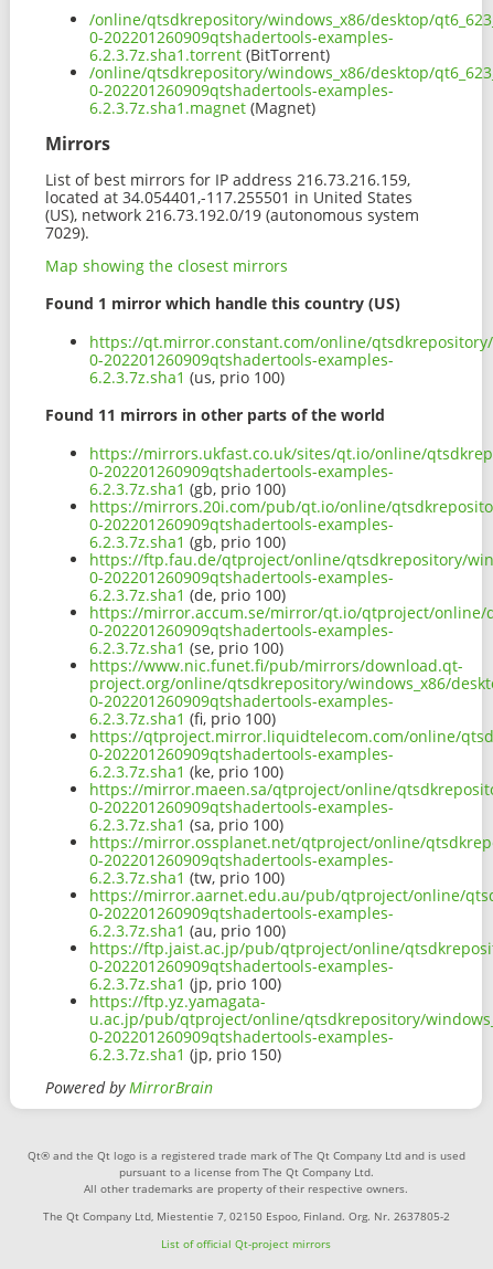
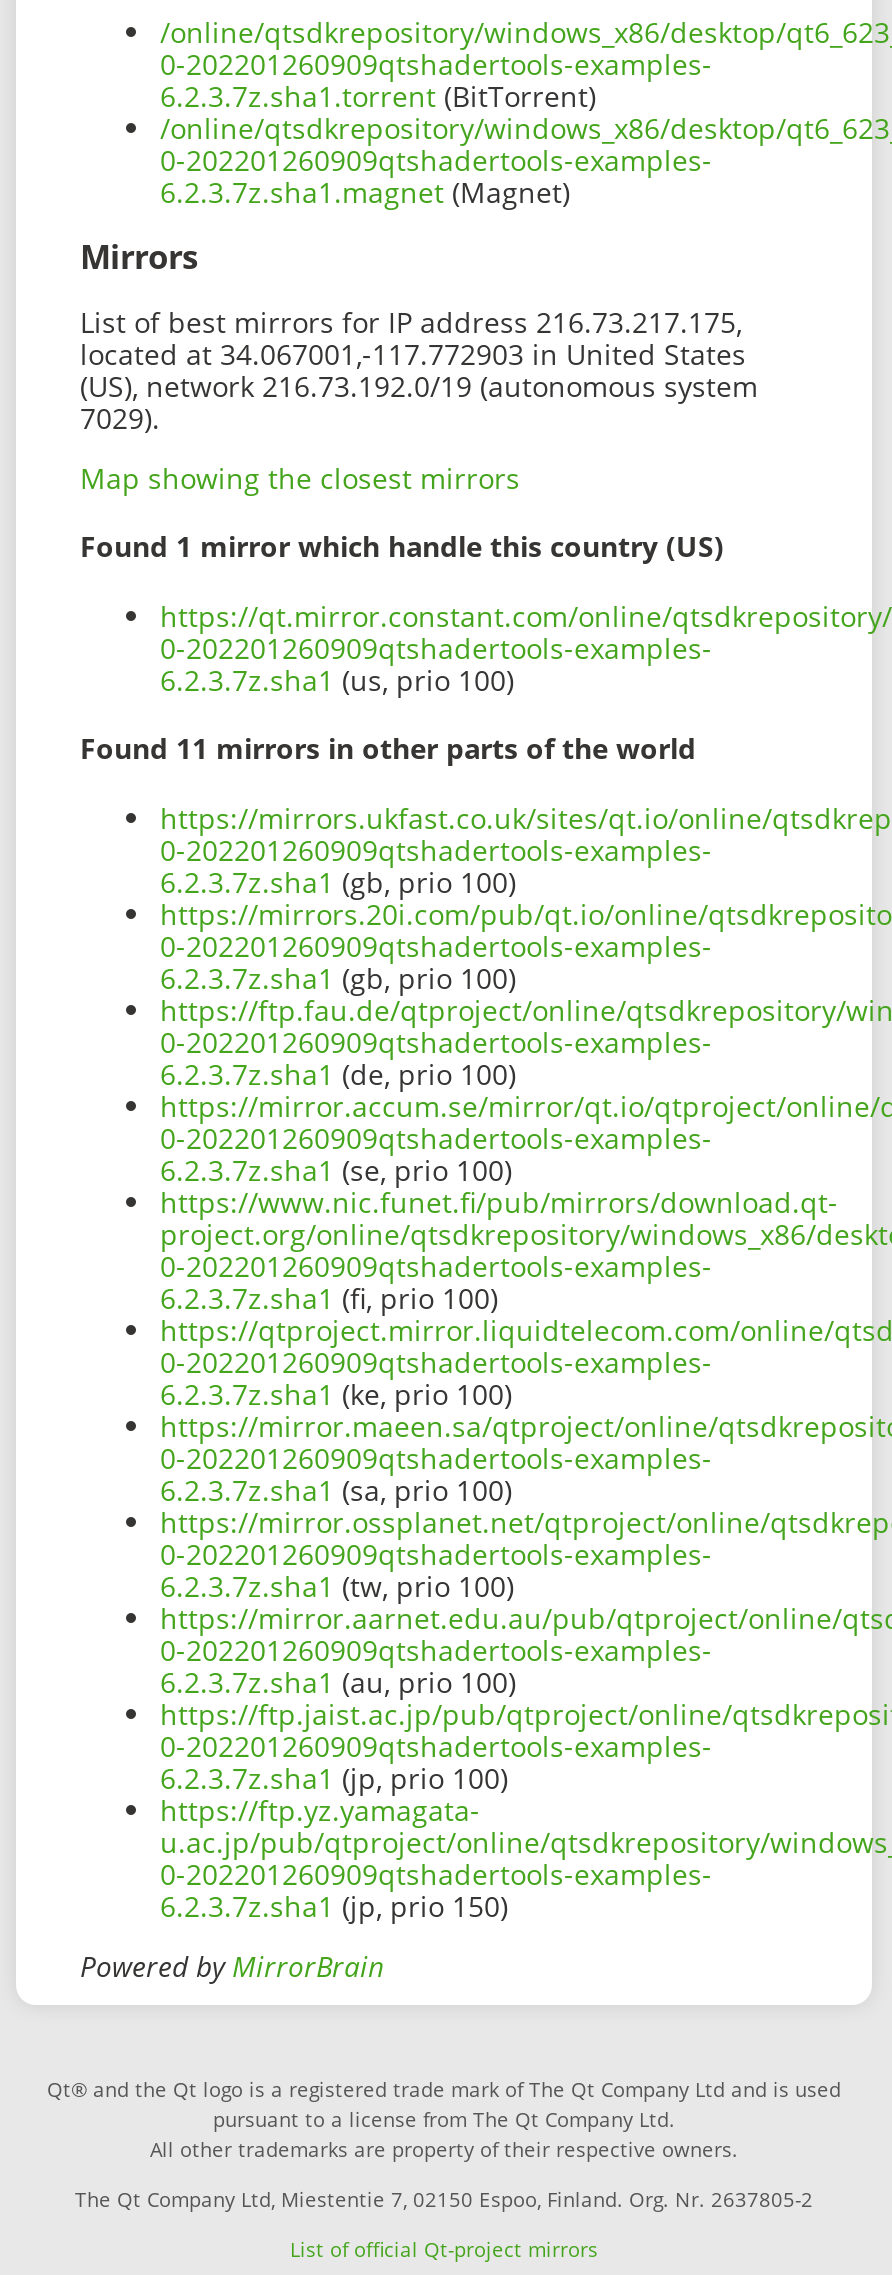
[45,169,410,190] List of best mirrors for IP address 216.73.216.159, -> [80,302,742,340] List of best mirrors for IP address 216.73.217.175,
[45,186,412,207] located at 34.054401,-117.255501 in United States -> [80,334,746,372] located at 34.067001,-117.772903 in United States

